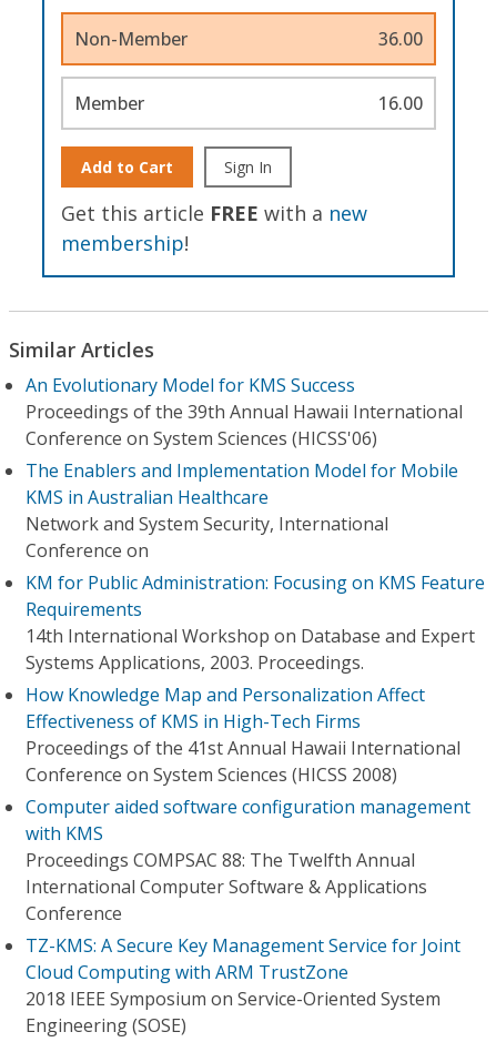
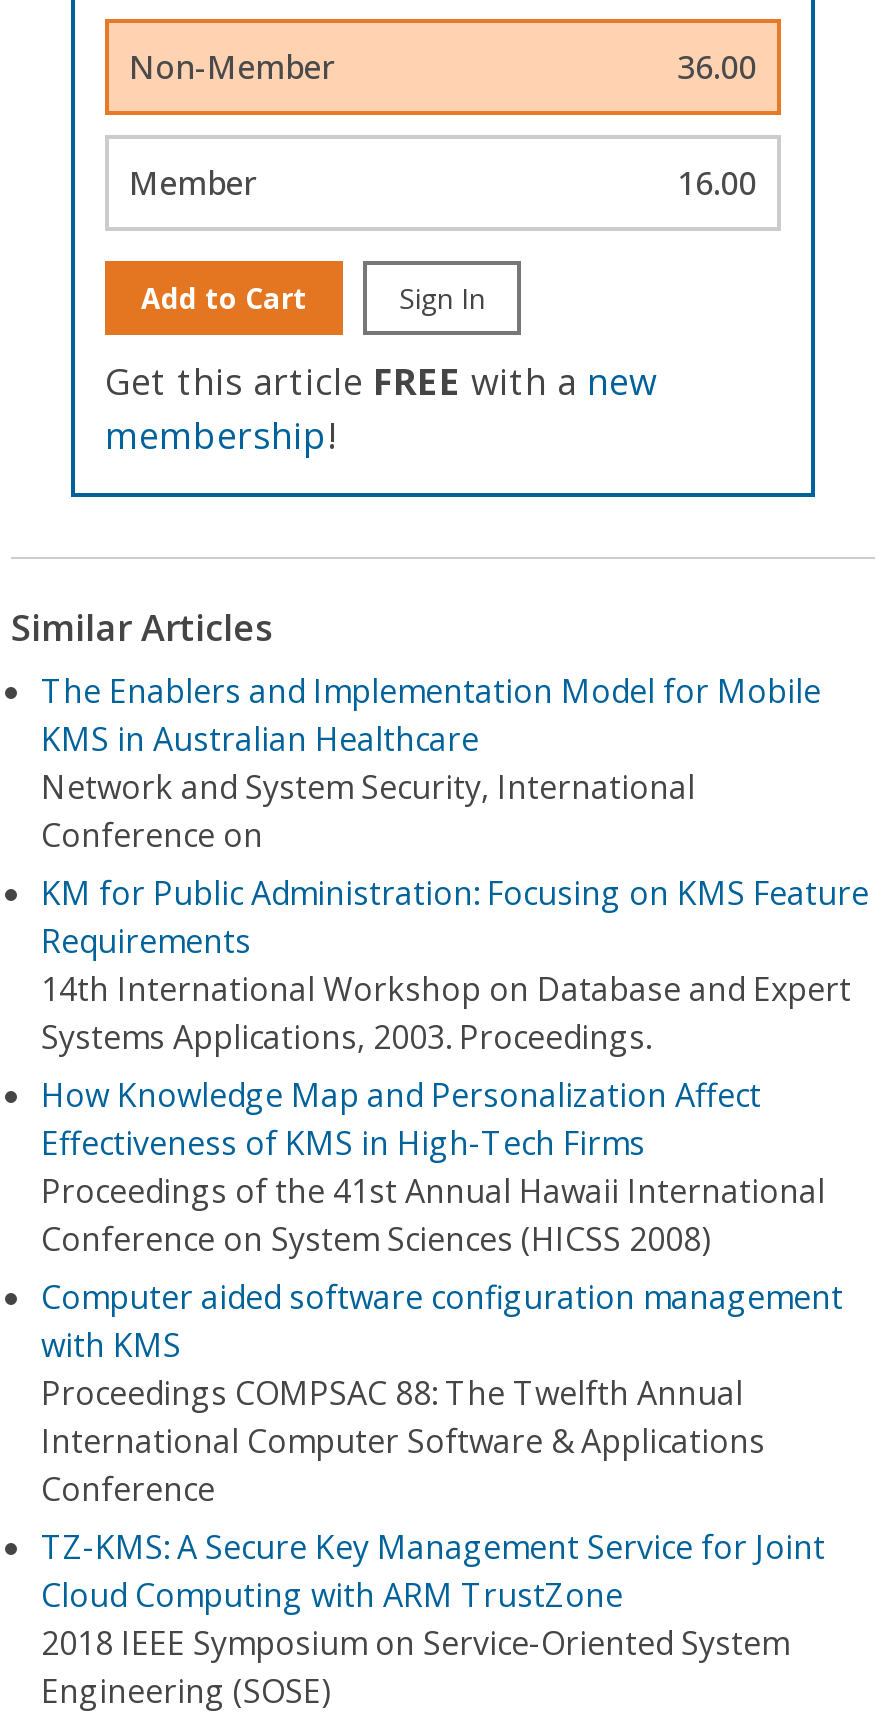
[26,373,463,451] An Evolutionary Model for KMS Success | Proceedings of the 39th Annual Hawaii International | Conference on System Sciences (HICSS'06) -> none

